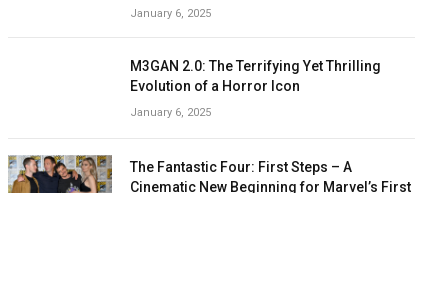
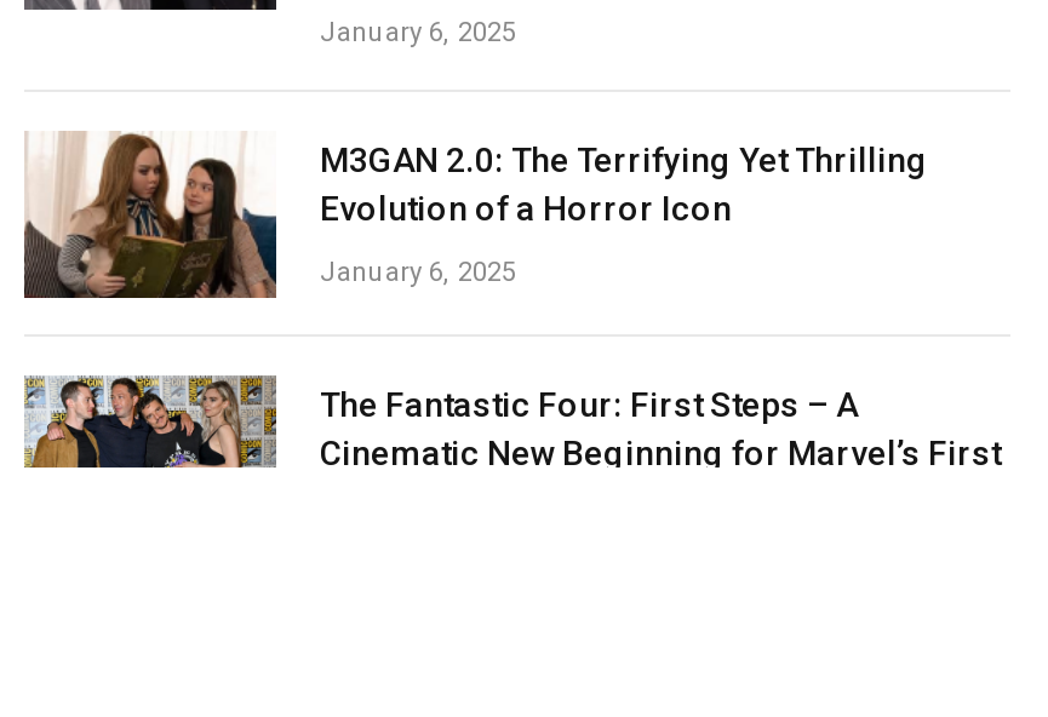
none -> [22,131,279,300] [image]

